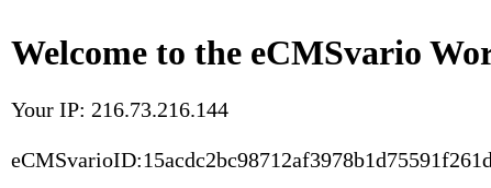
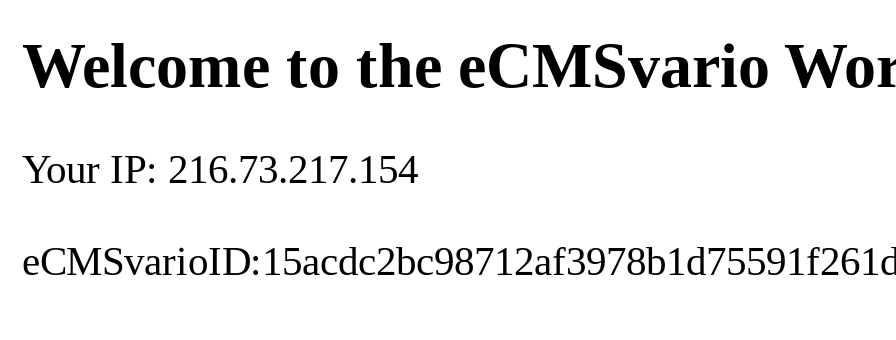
[11,97,228,121] Your IP: 216.73.216.144 -> [22,147,418,191] Your IP: 216.73.217.154

